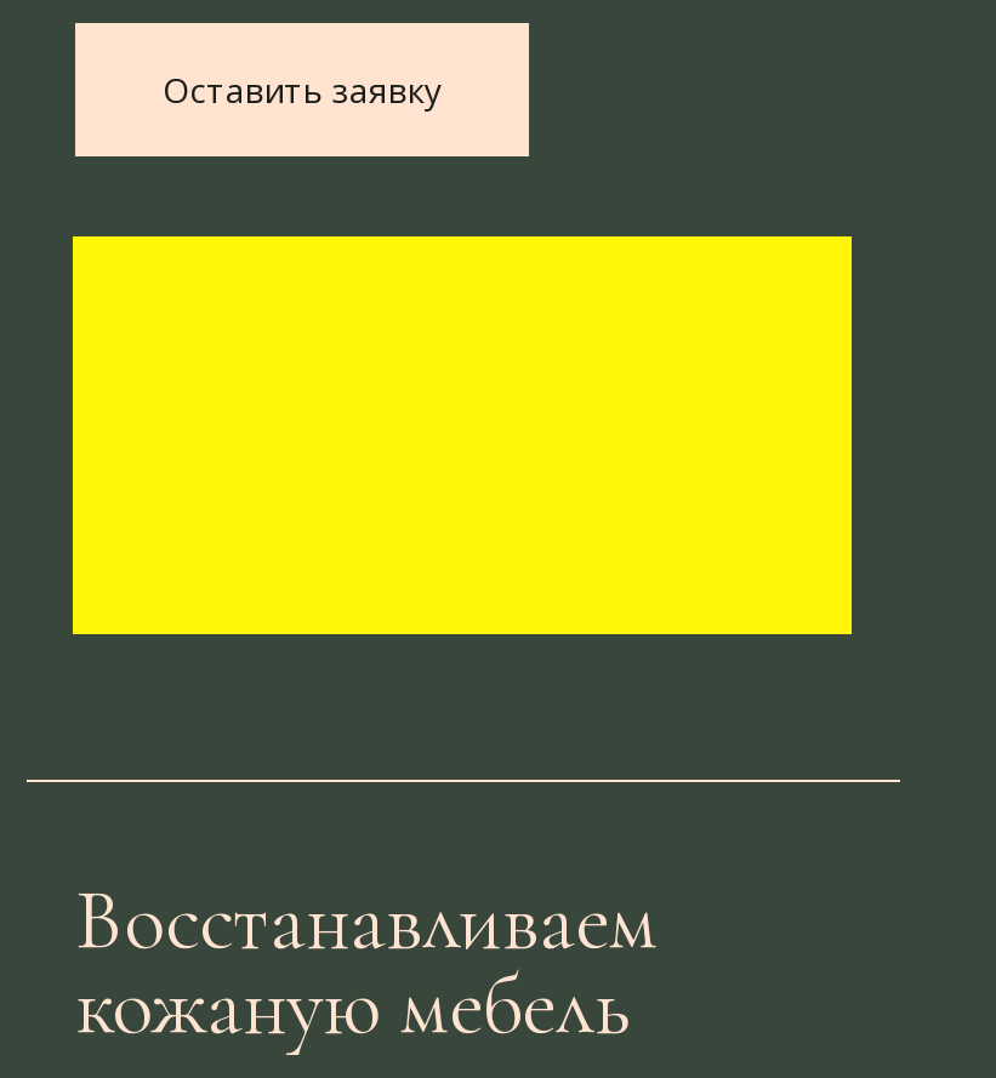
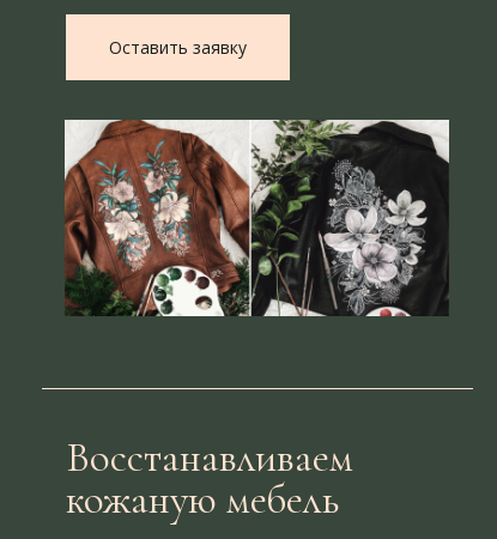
none -> [63,119,450,317] [image]

